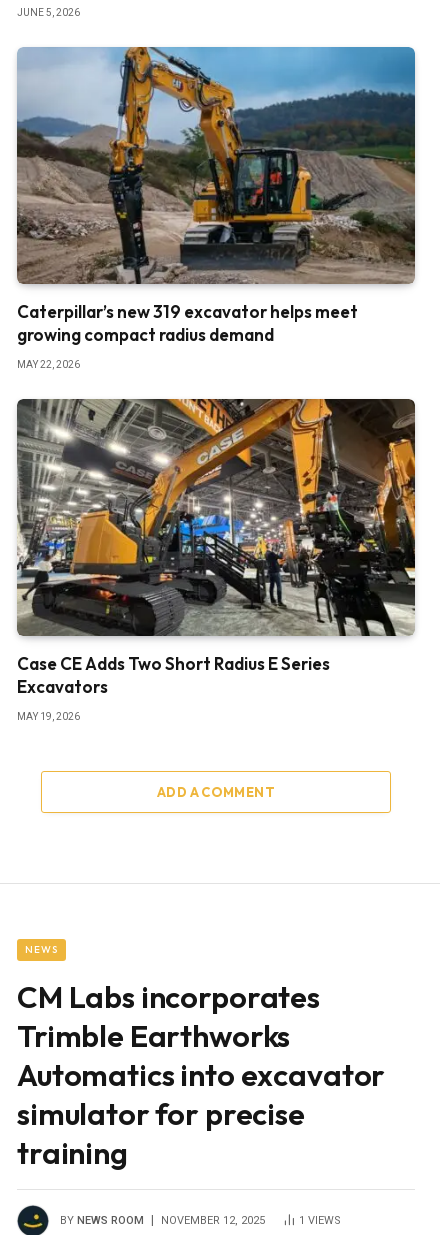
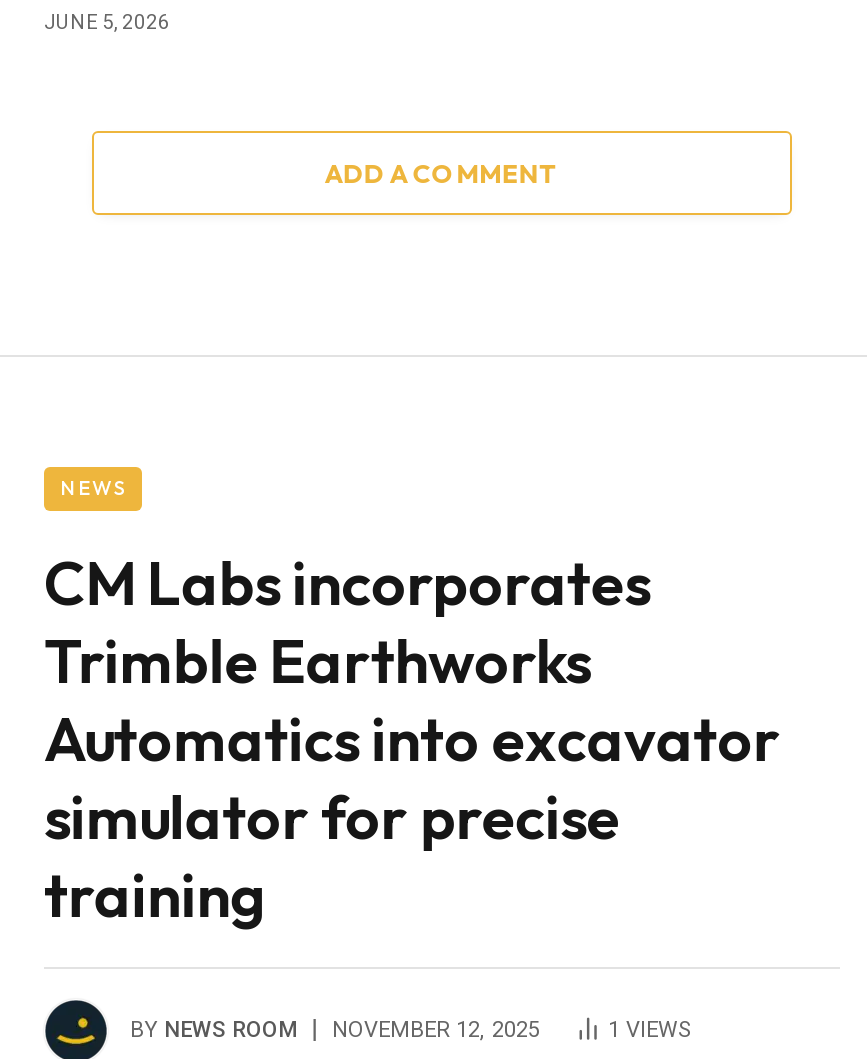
[16,46,416,370] [image] | Caterpillar’s new 319 excavator helps meet | growing compact radius demand | MAY 22, 2026 -> none
[16,398,417,722] [image] | Case CE Adds Two Short Radius E Series | Excavators | MAY 19, 2026 -> none

